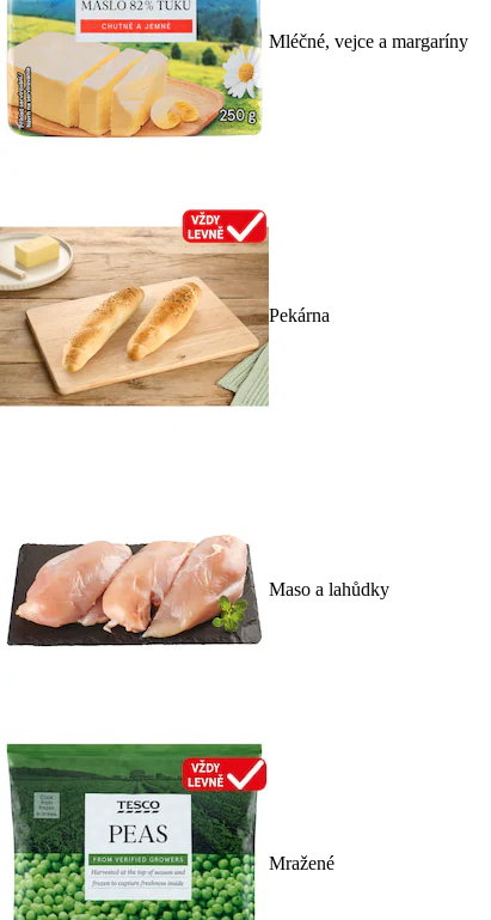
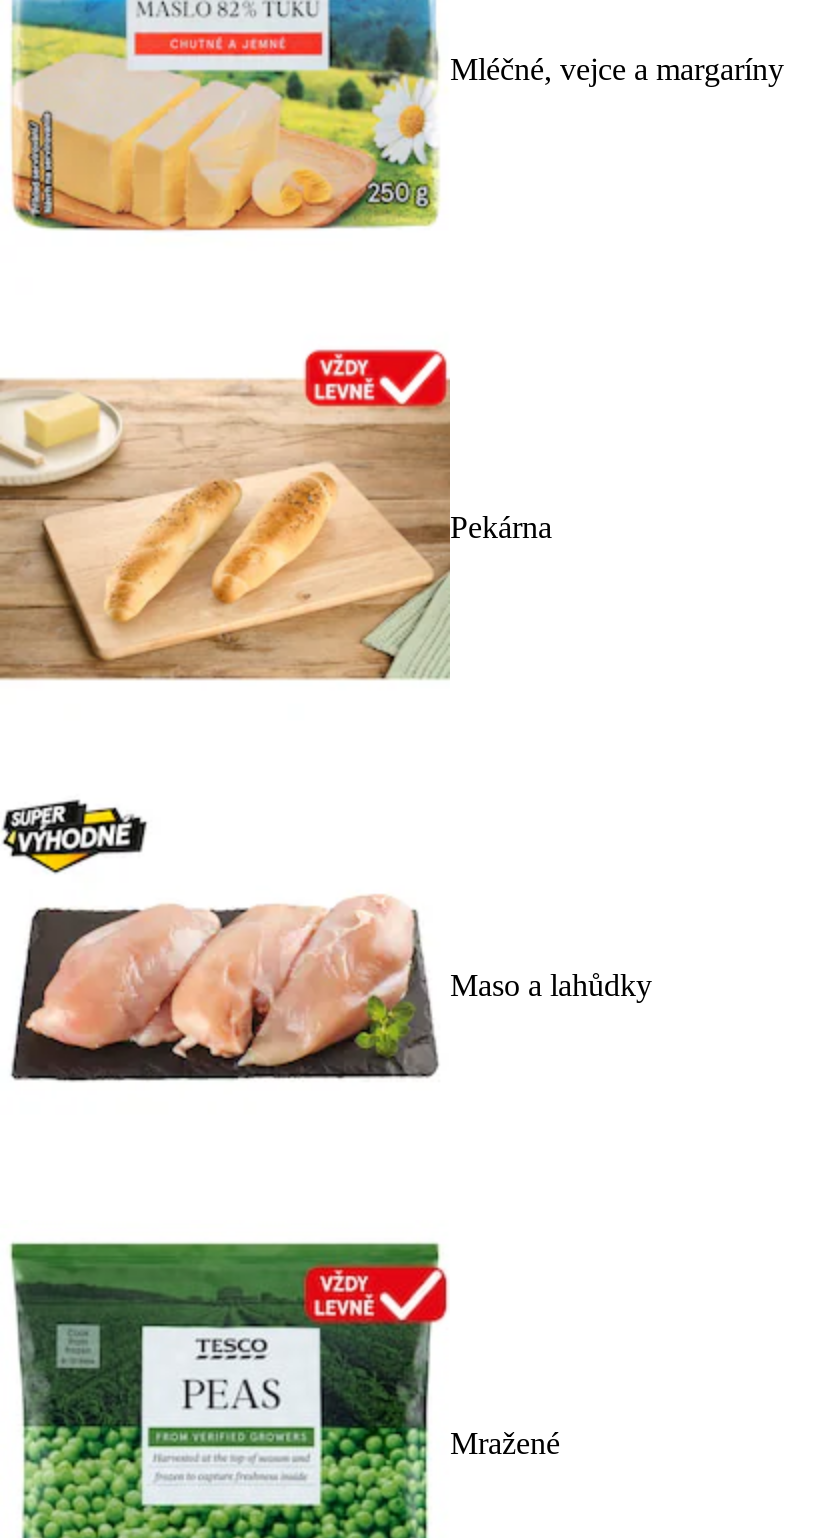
none -> [6,798,148,874] [image]

